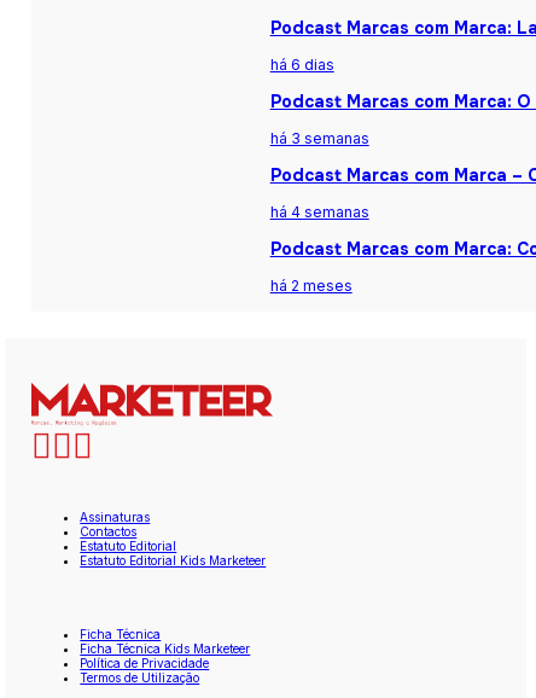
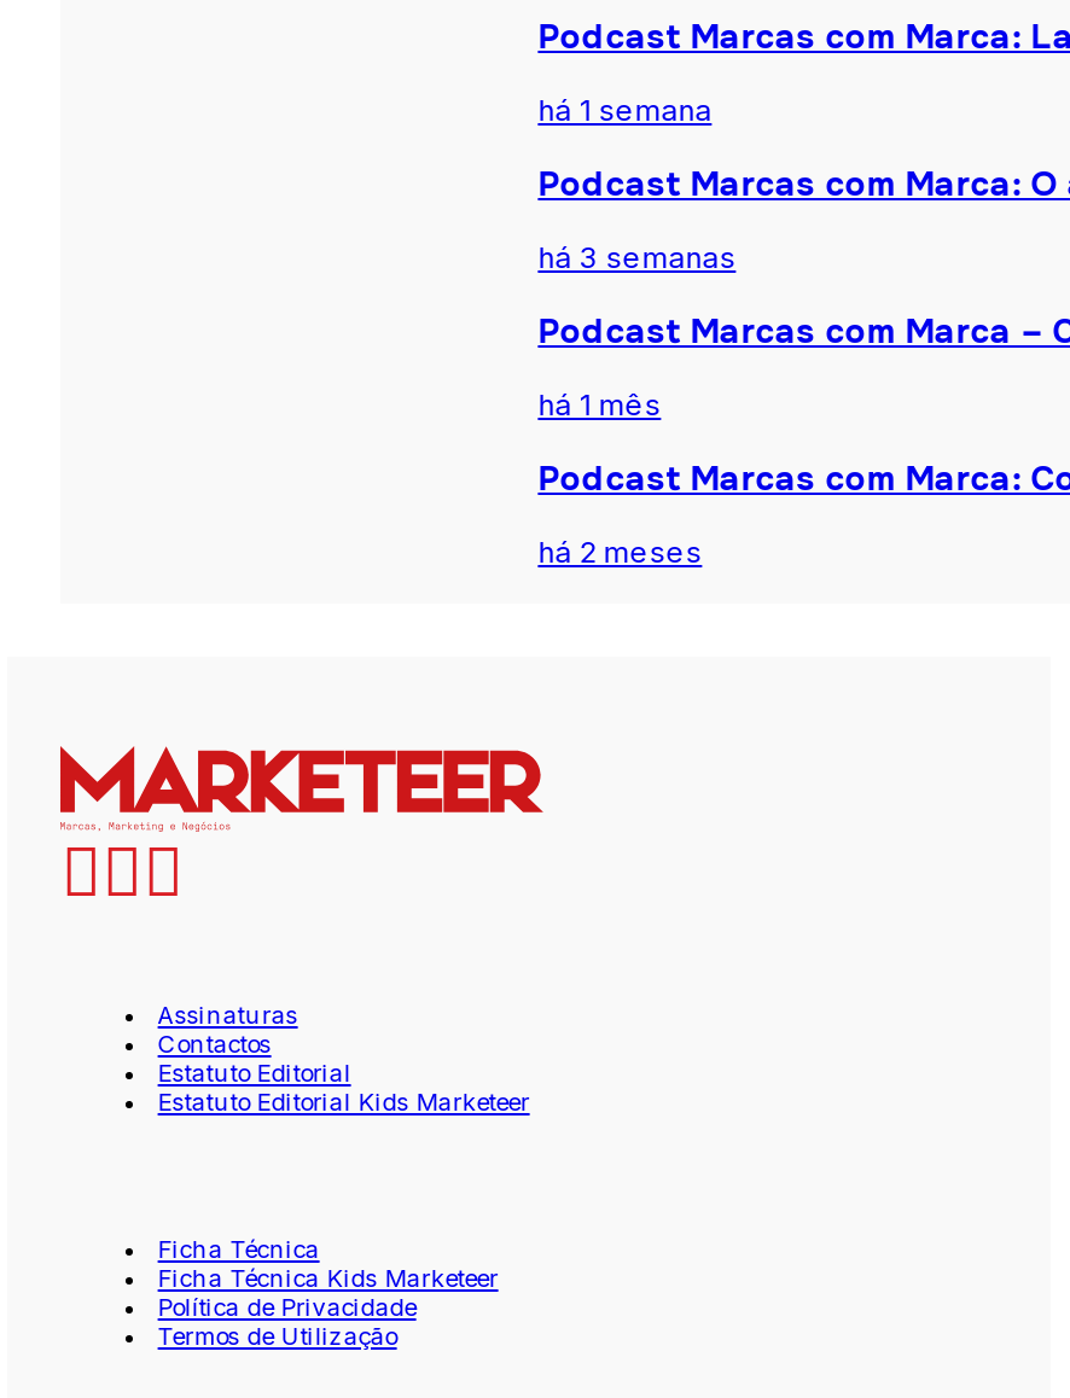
[270,56,334,74] há 6 dias -> [538,92,712,128] há 1 semana
[270,203,369,221] há 4 semanas -> [538,387,661,423] há 1 mês

